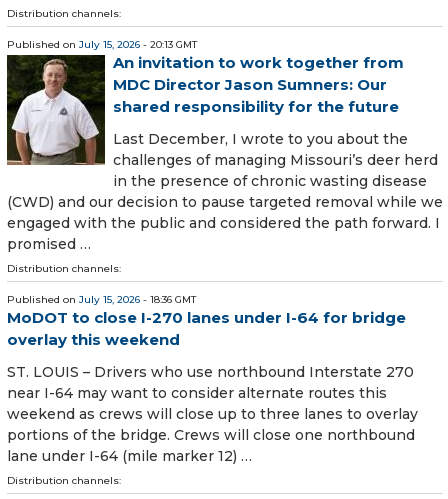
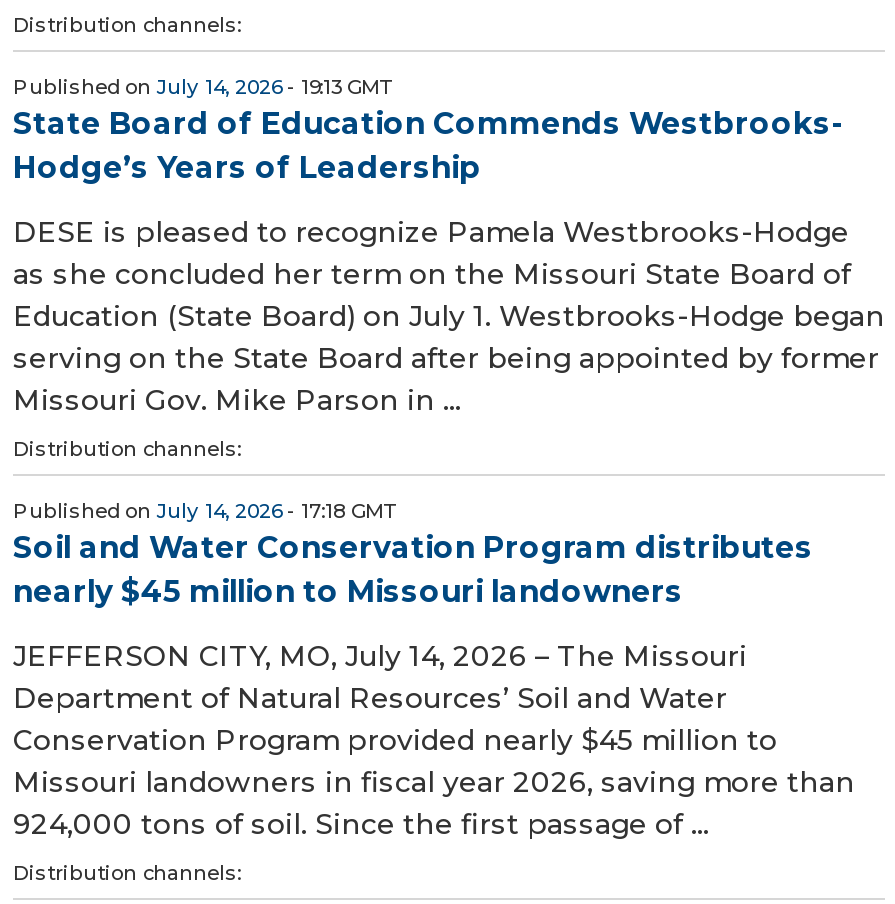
[7,37,404,115] Published on July 15, 2026 - 20:13 GMT | An invitation to work together from | MDC Director Jason Sumners: Our | shared responsibility for the future -> [13,73,843,185] Published on July 14, 2026 - 19:13 GMT | State Board of Education Commends Westbrooks- | Hodge’s Years of Leadership
[7,130,443,253] Last December, I wrote to you about the | challenges of managing Missouri’s deer herd | in the presence of chronic wasting disease | (CWD) and our decision to pause targeted removal while we | engaged with the public and considered the path forward. I | promised … -> [13,213,885,417] DESE is pleased to recognize Pamela Westbrooks-Hodge | as she concluded her term on the Missouri State Board of | Education (State Board) on July 1. Westbrooks-Hodge began | serving on the State Board after being appointed by former | Missouri Gov. Mike Parson in …
[7,293,406,349] Published on July 15, 2026 - 18:36 GMT | MoDOT to close I-270 lanes under I-64 for bridge | overlay this weekend -> [13,497,813,609] Published on July 14, 2026 - 17:18 GMT | Soil and Water Conservation Program distributes | nearly $45 million to Missouri landowners
[7,363,418,465] ST. LOUIS – Drivers who use northbound Interstate 270 | near I-64 may want to consider alternate routes this | weekend as crews will close up to three lanes to overlay | portions of the bridge. Crews will close one northbound | lane under I-64 (mile marker 12) … -> [13,638,855,842] JEFFERSON CITY, MO, July 14, 2026 – The Missouri | Department of Natural Resources’ Soil and Water | Conservation Program provided nearly $45 million to | Missouri landowners in fiscal year 2026, saving more than | 924,000 tons of soil. Since the first passage of …

